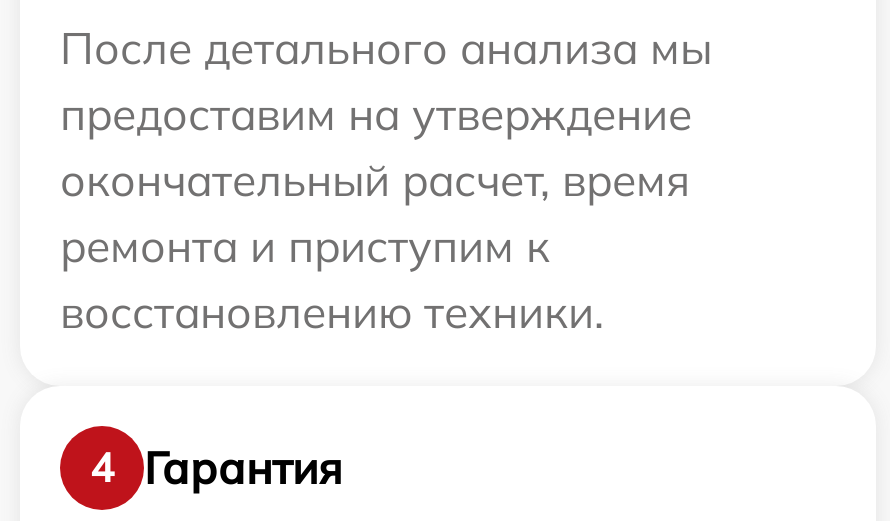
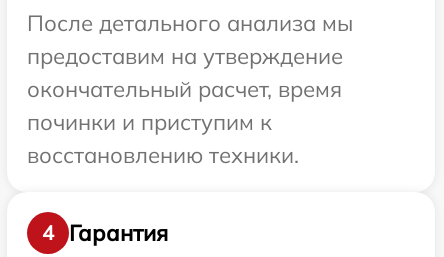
[60,218,550,274] ремонта и приступим к -> [27,108,272,136] починки и приступим к

